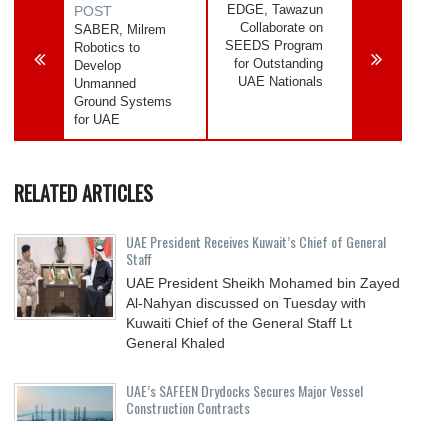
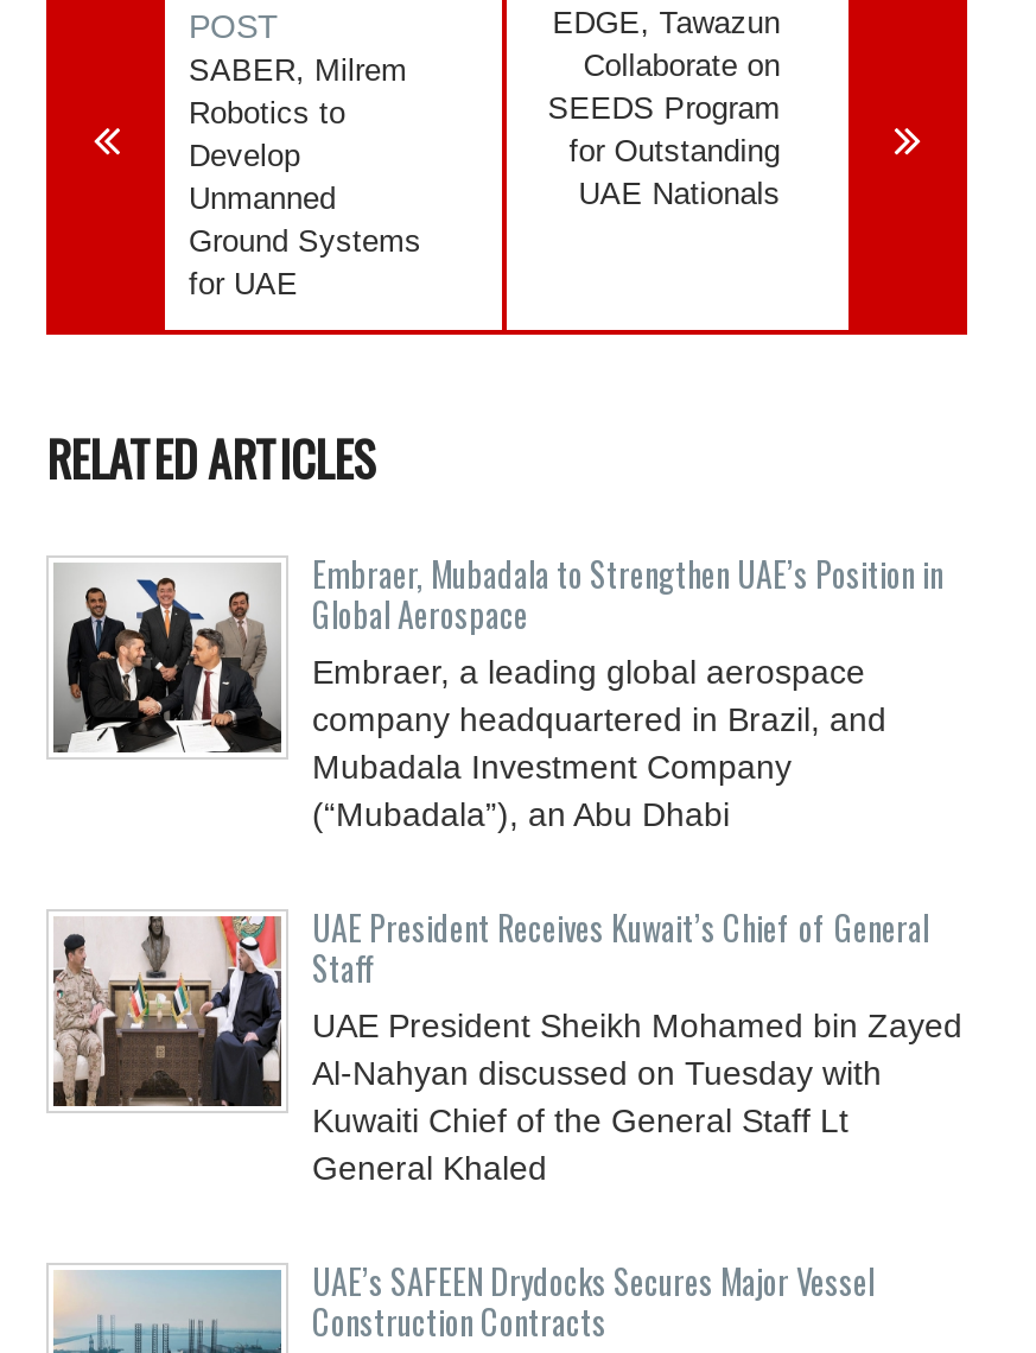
none -> [53,547,943,832] [image] | Embraer, Mubadala to Strengthen UAE’s Position in | Global Aerospace | Embraer, a leading global aerospace | company headquartered in Brazil, and | Mubadala Investment Company | (“Mubadala”), an Abu Dhabi

